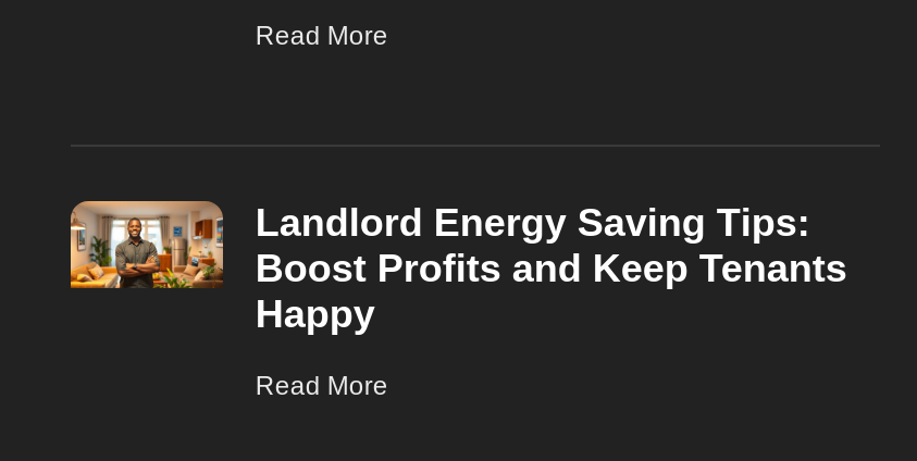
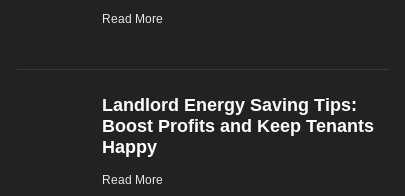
[69,199,225,290] [image] -> none

